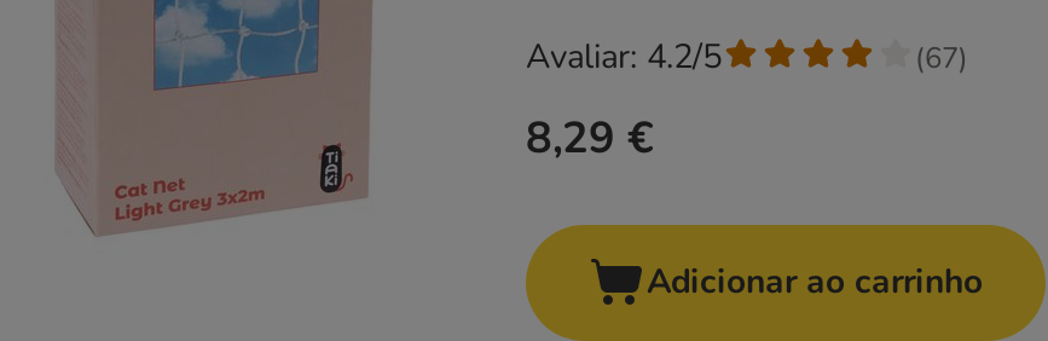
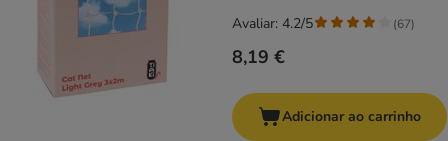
[526,109,654,167] 8,29 € -> [232,45,285,69] 8,19 €

